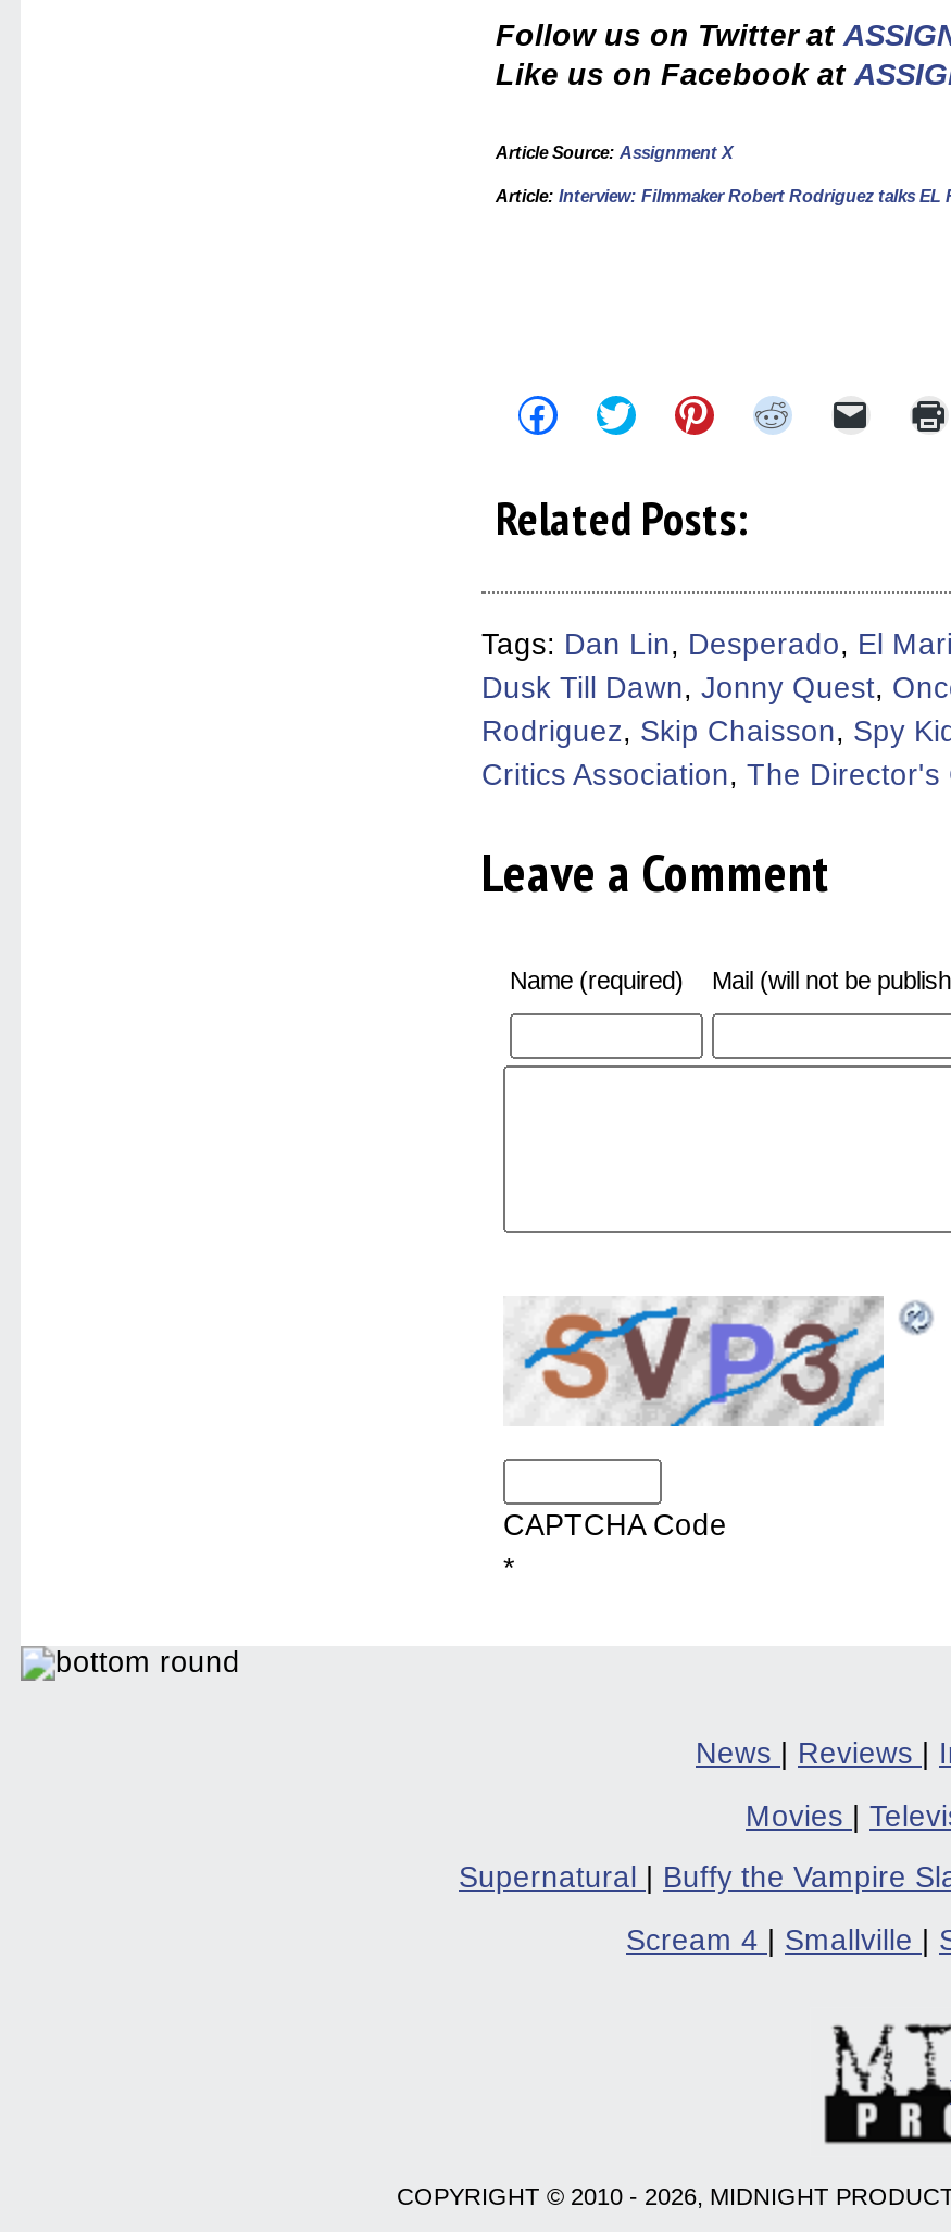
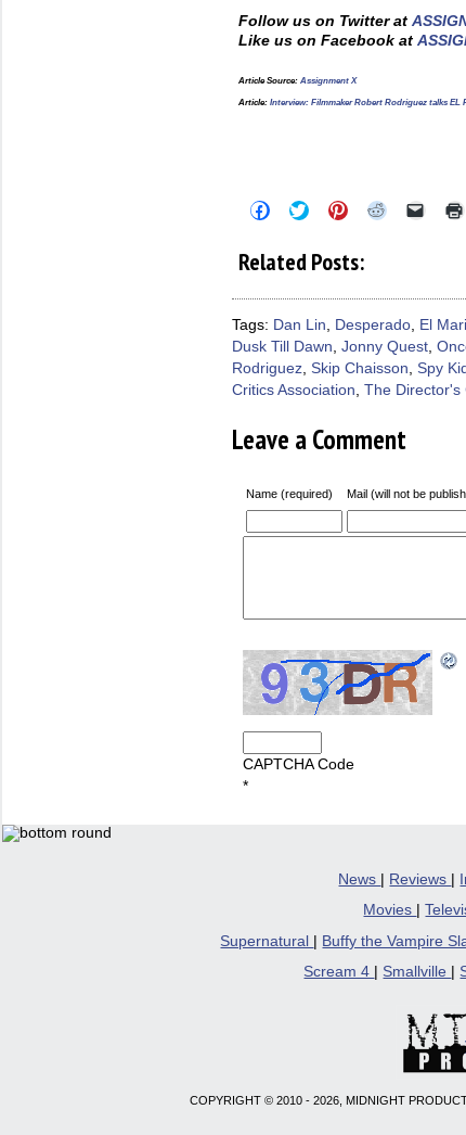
[505,1297,886,1430] [image] -> [243,650,432,715] [image]

